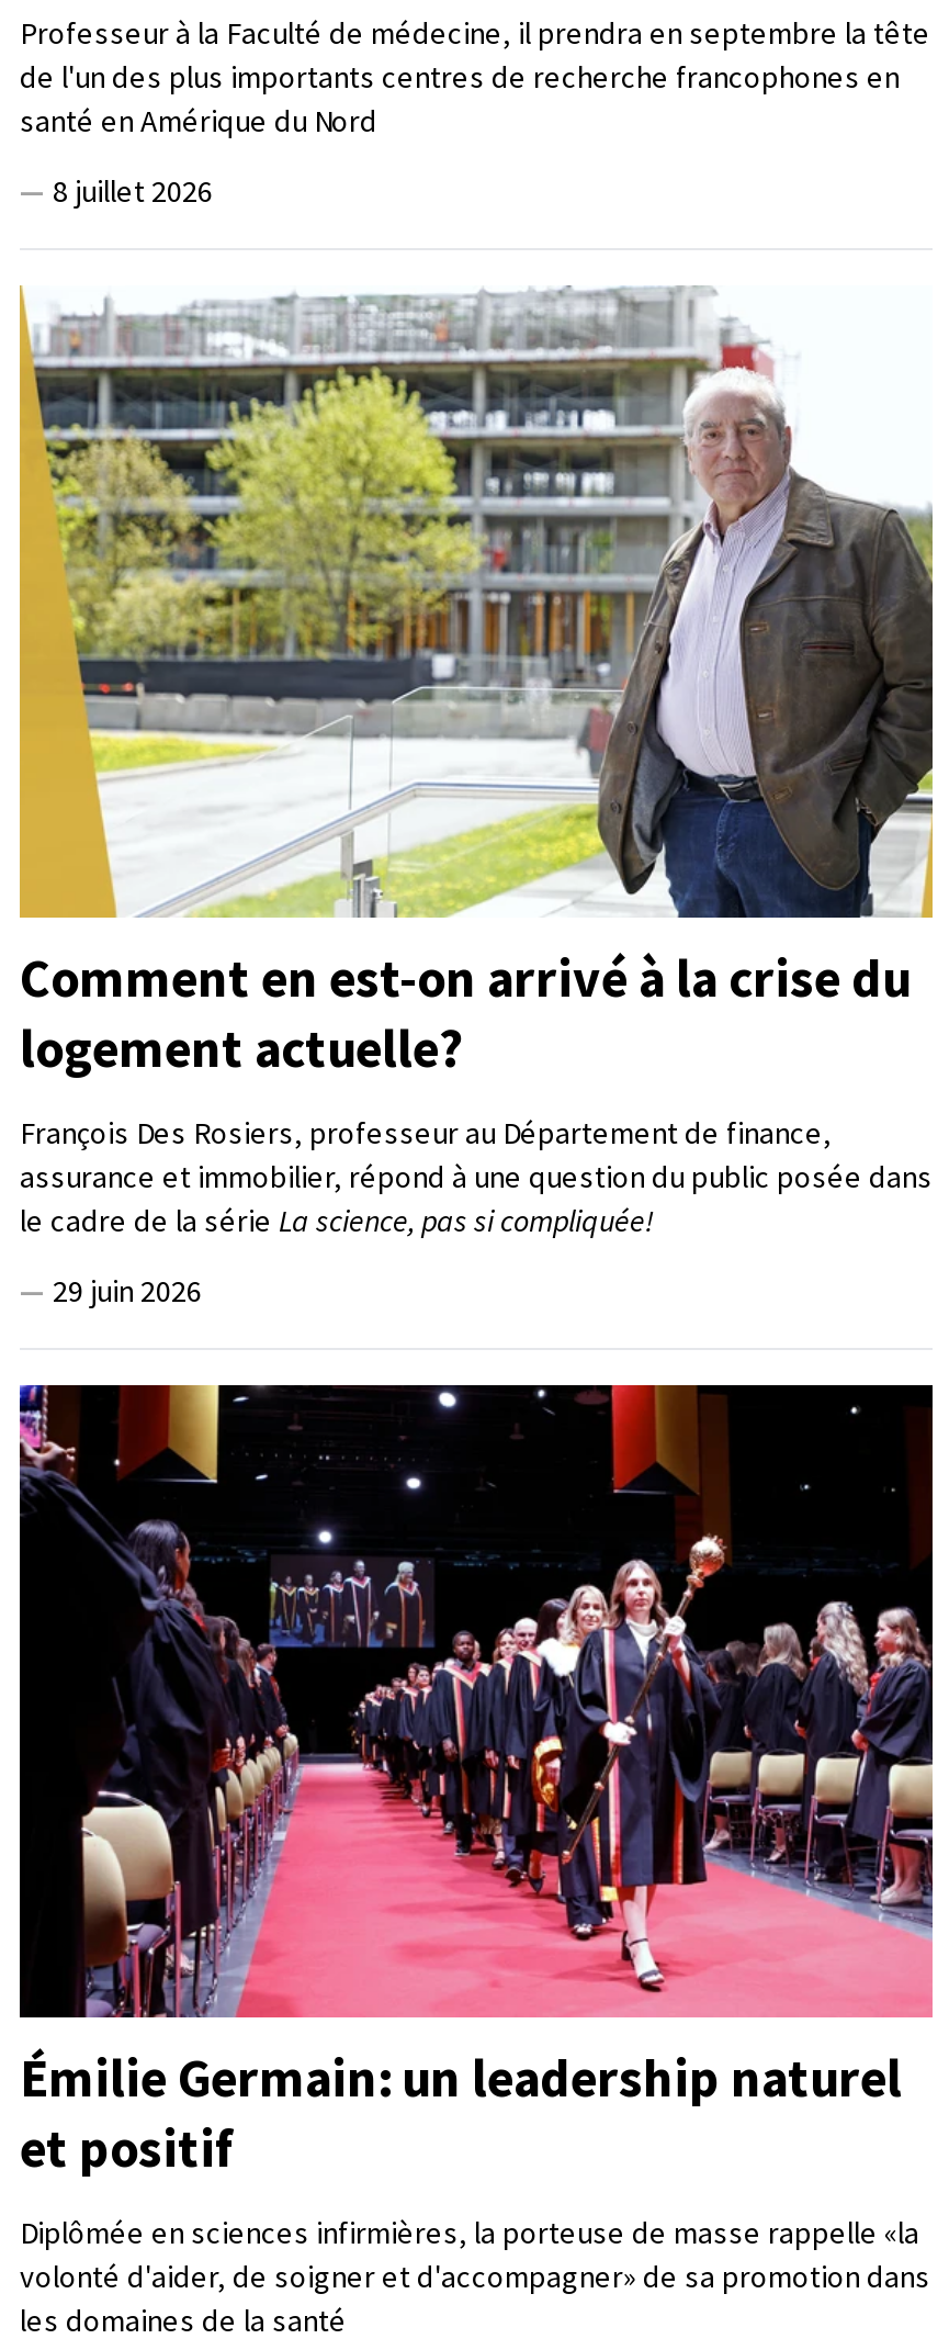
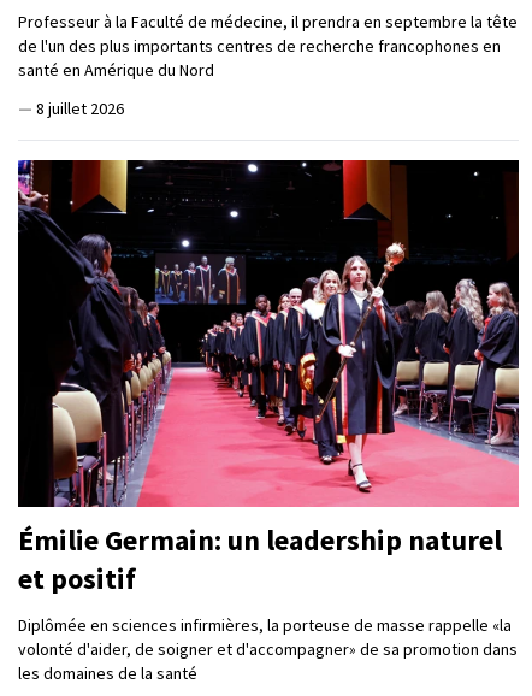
[18,285,935,1310] [image] | Comment en est-on arrivé à la crise du | logement actuelle? | François Des Rosiers, professeur au Département de finance, | assurance et immobilier, répond à une question du public posée dans | le cadre de la série La science, pas si compliquée! | — 29 juin 2026 -> none

